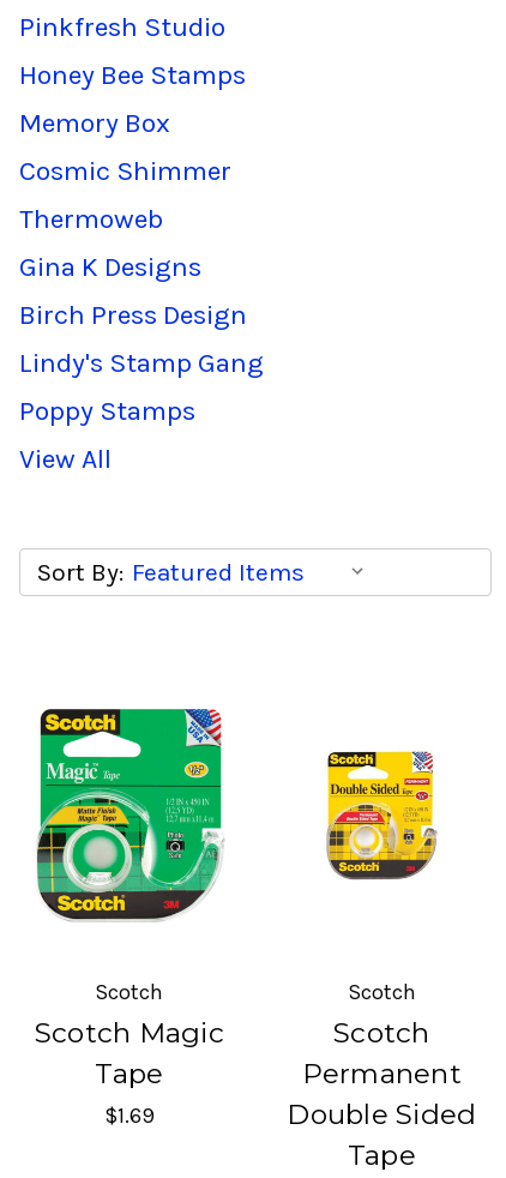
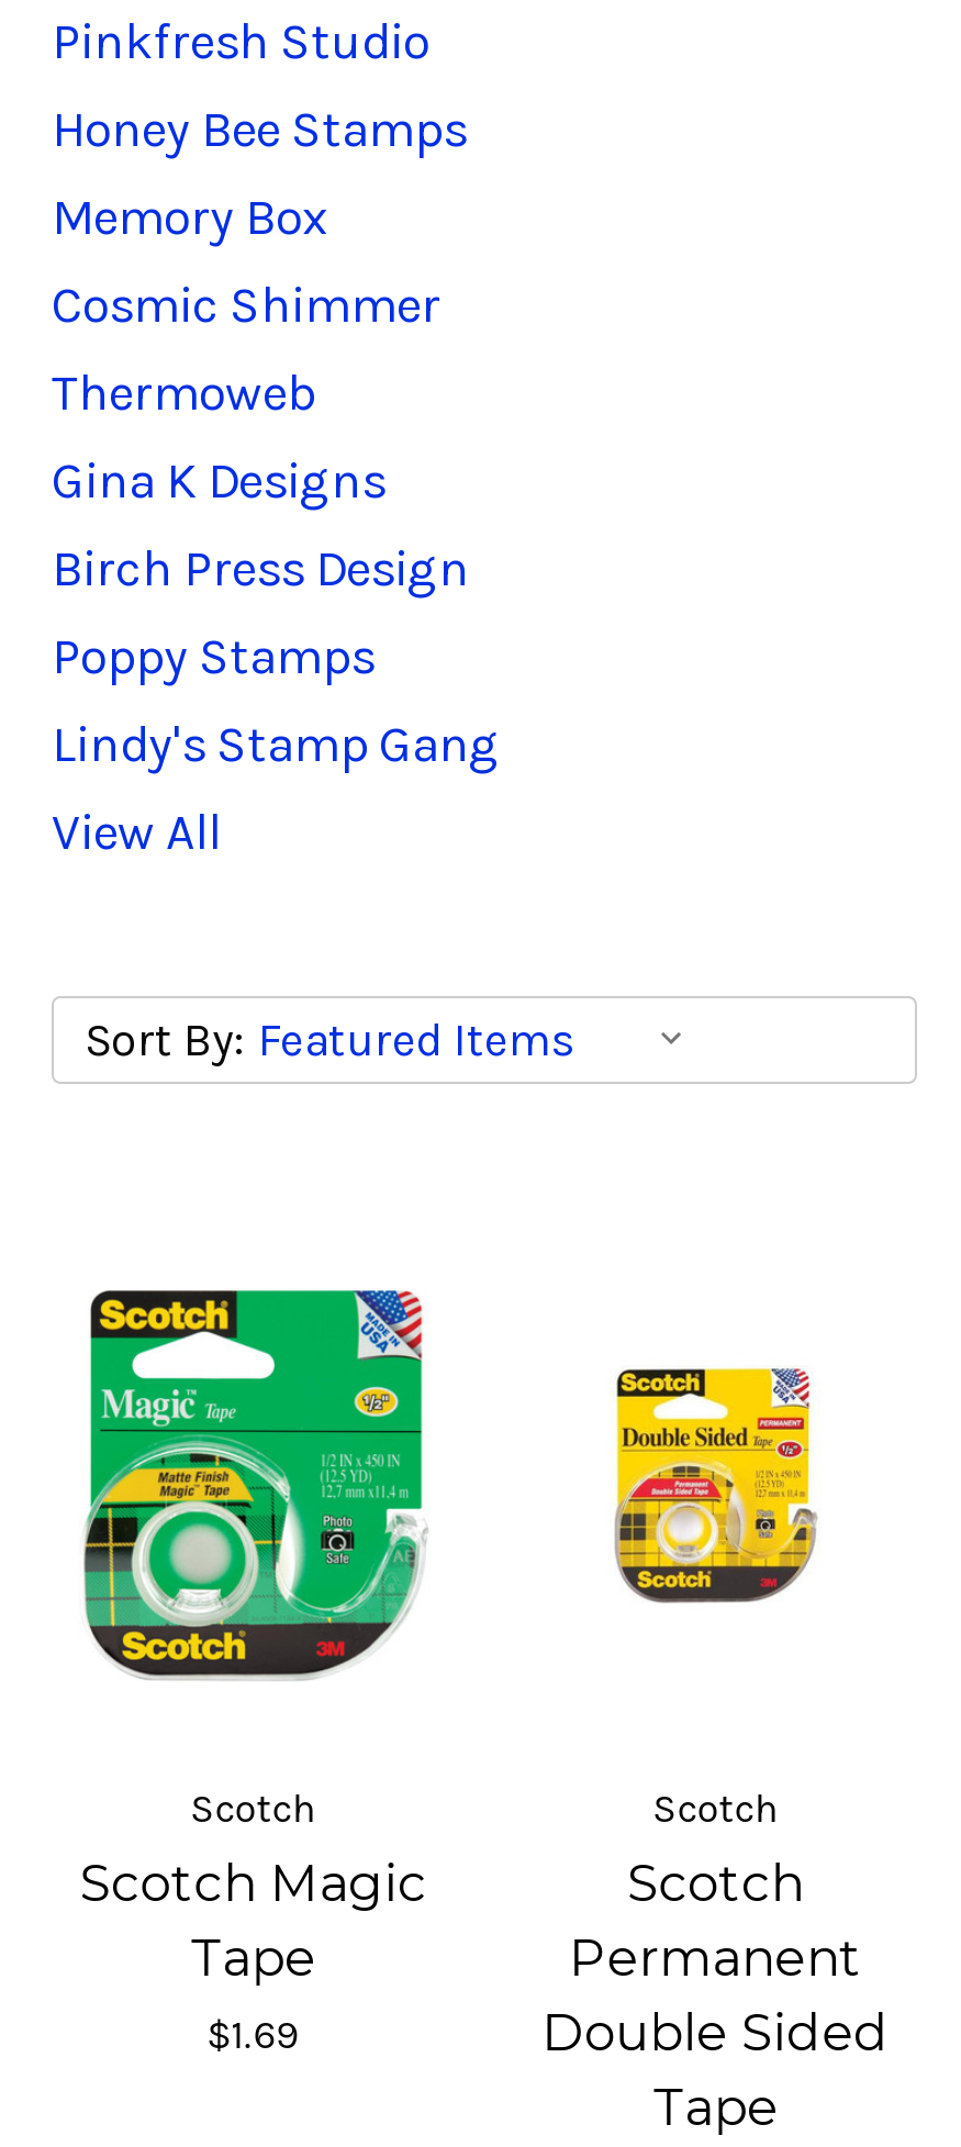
moved [19,347,264,379] -> [52,715,500,774]: Lindy's Stamp Gang
moved [19,395,195,427] -> [52,627,375,686]: Poppy Stamps

